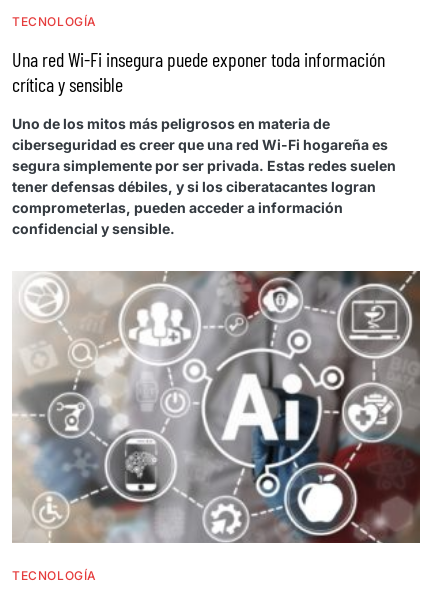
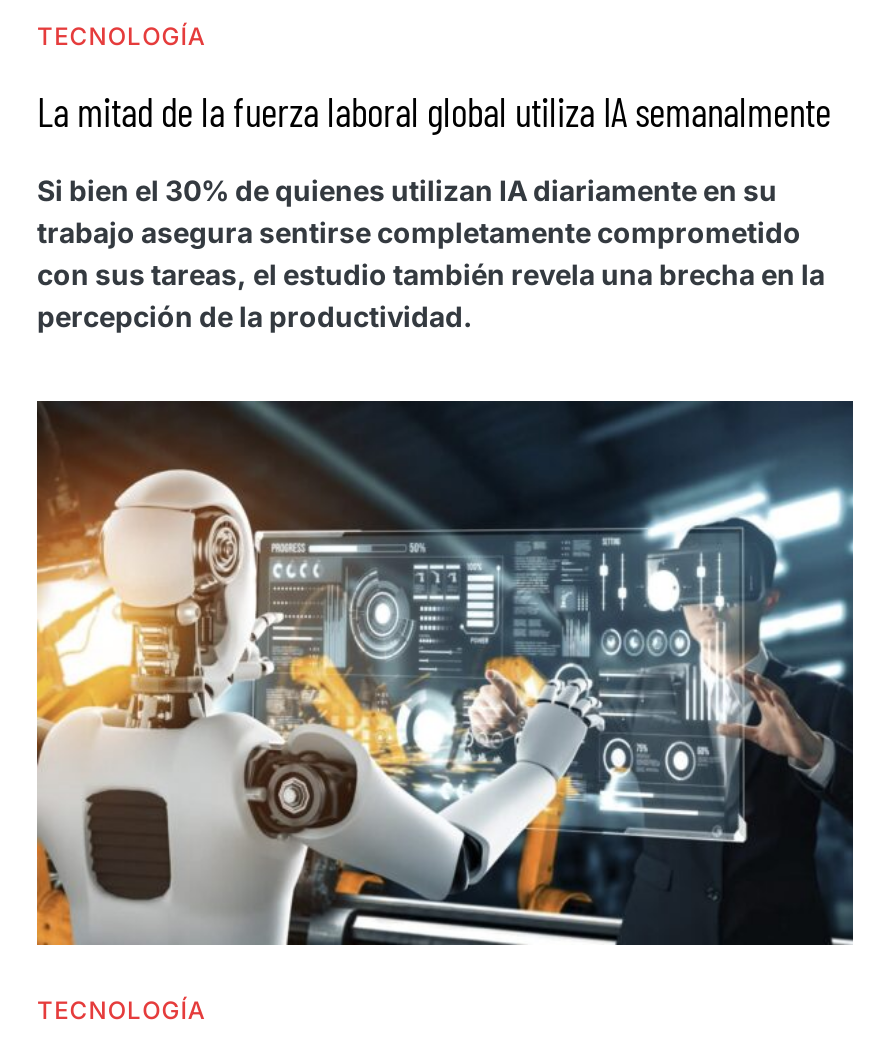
[12,47,385,96] Una red Wi-Fi insegura puede exponer toda información | crítica y sensible -> [37,88,831,136] La mitad de la fuerza laboral global utiliza IA semanalmente
[12,115,396,237] Uno de los mitos más peligrosos en materia de | ciberseguridad es creer que una red Wi-Fi hogareña es | segura simplemente por ser privada. Estas redes suelen | tener defensas débiles, y si los ciberatacantes logran | comprometerlas, pueden acceder a información | confidencial y sensible. -> [37,174,825,334] Si bien el 30% de quienes utilizan IA diariamente en su | trabajo asegura sentirse completamente comprometido | con sus tareas, el estudio también revela una brecha en la | percepción de la productividad.
[12,270,421,544] [image] -> [35,401,855,947] [image]

